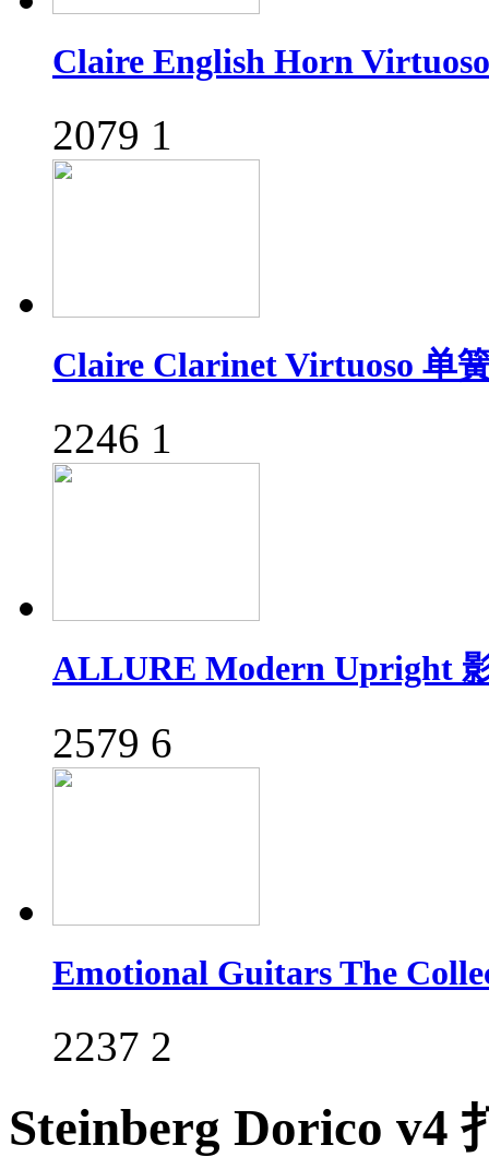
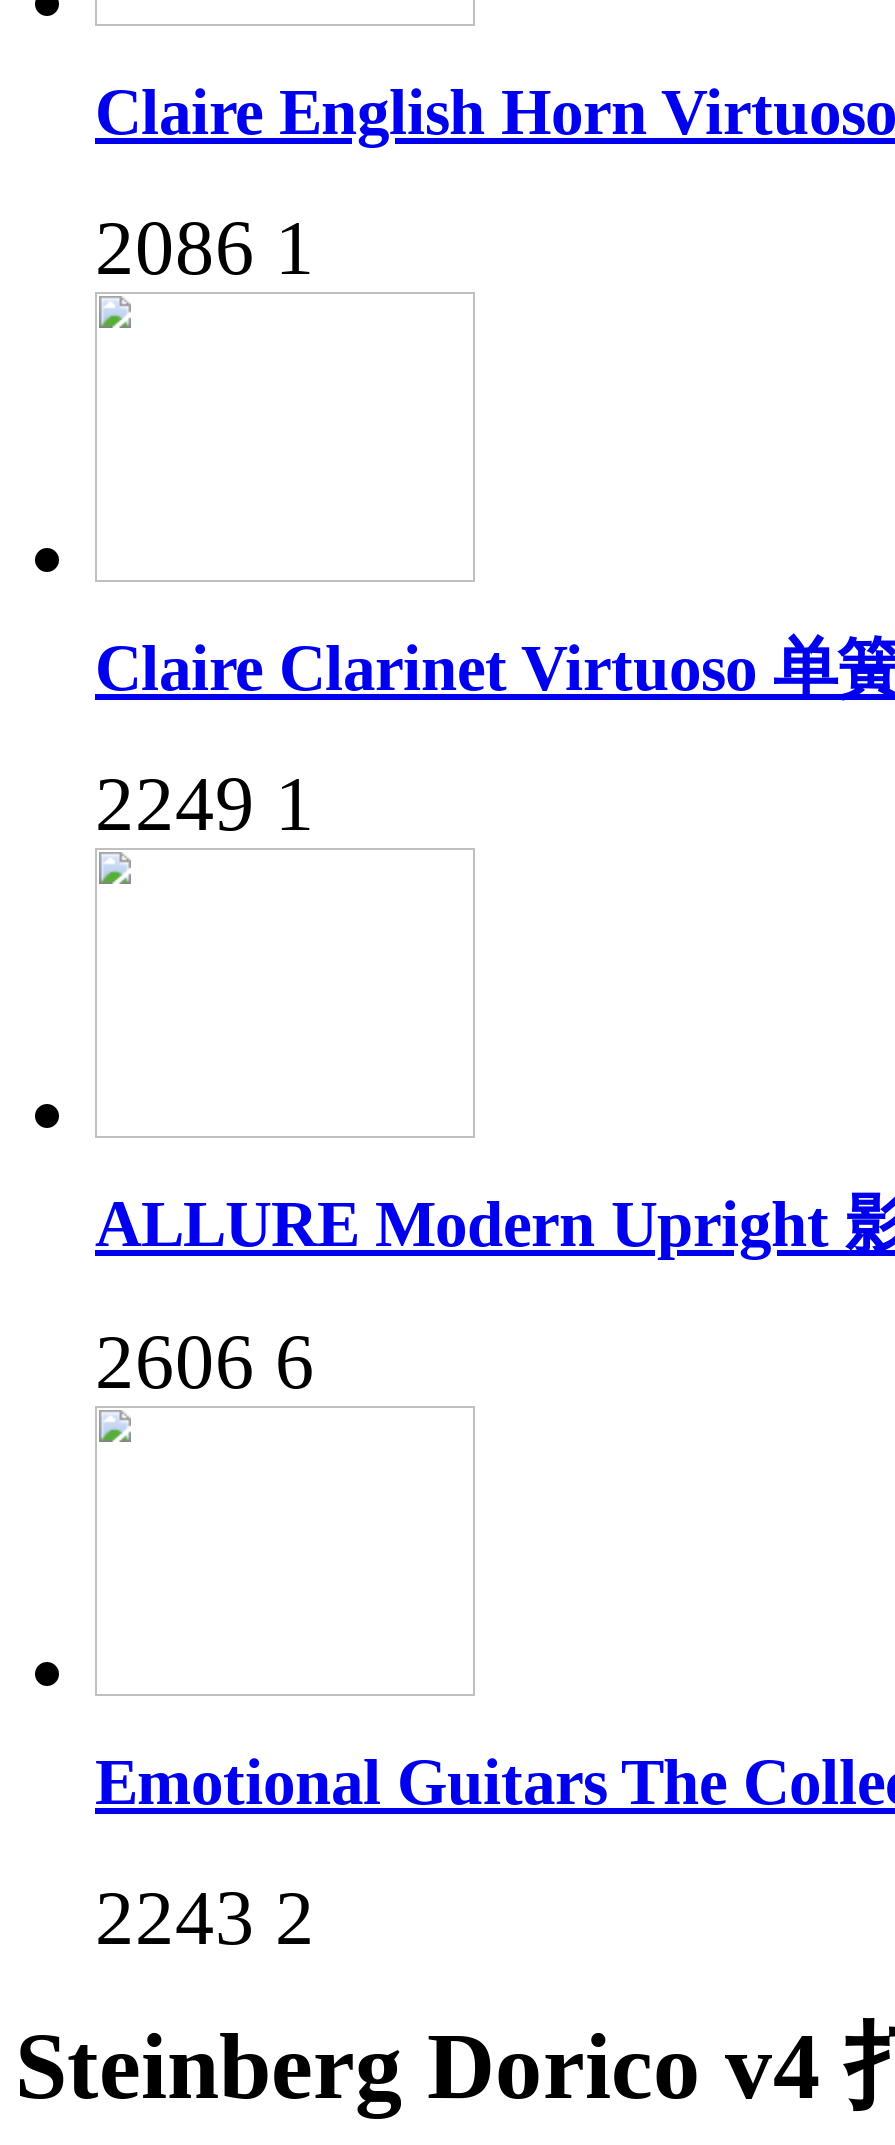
[52,111,172,158] 2079 1 -> [95,204,315,290] 2086 1
[52,415,172,462] 2246 1 -> [95,761,315,847] 2249 1
[52,719,172,766] 2579 6 -> [95,1317,315,1403] 2606 6
[52,1023,172,1070] 2237 2 -> [95,1874,315,1960] 2243 2

